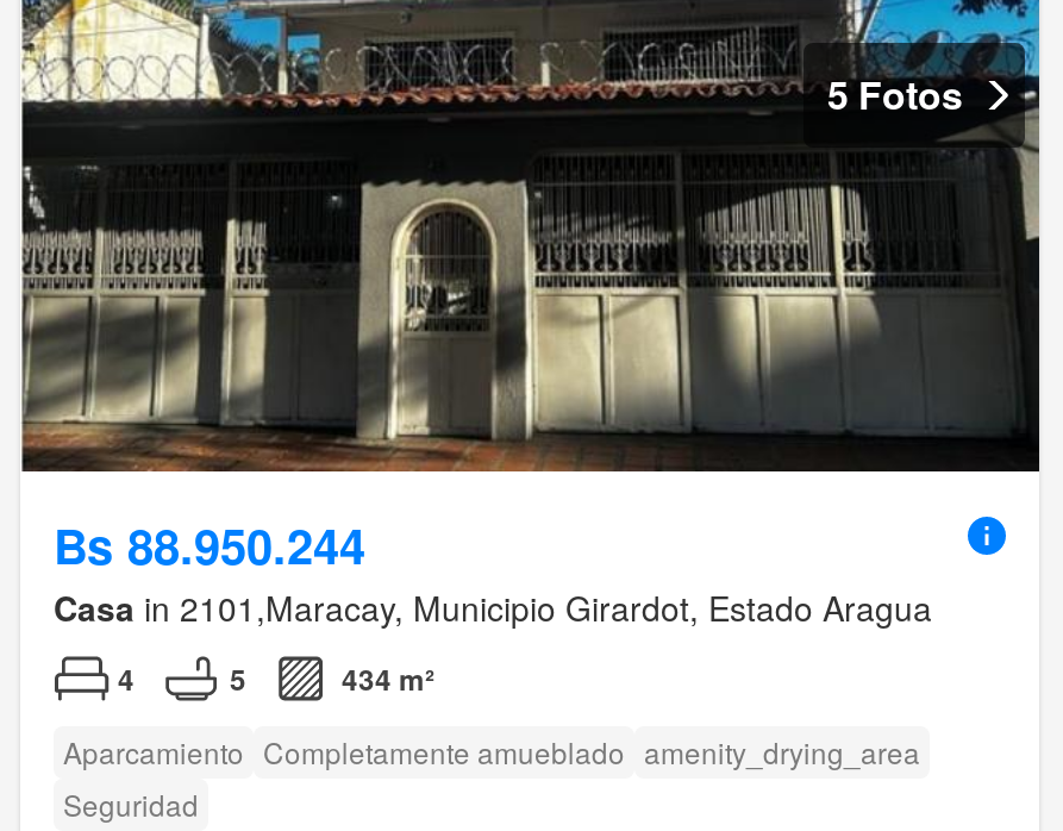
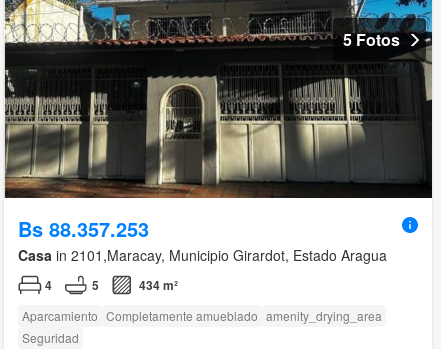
[54,509,365,578] Bs 88.950.244 -> [18,214,149,243] Bs 88.357.253

